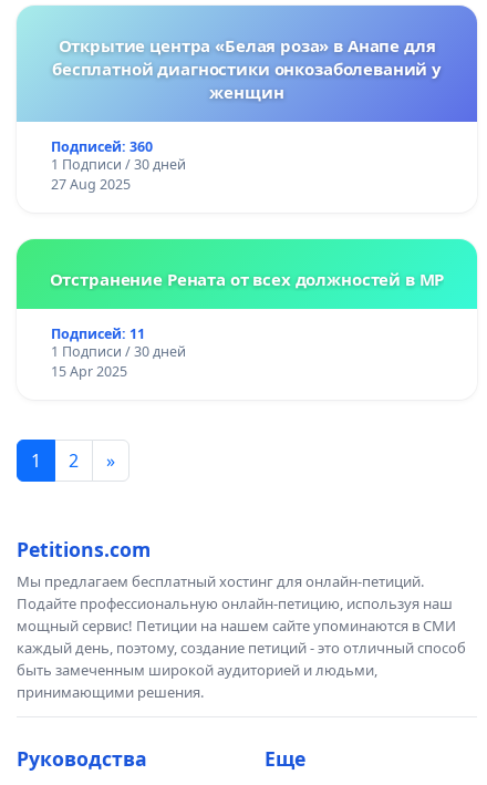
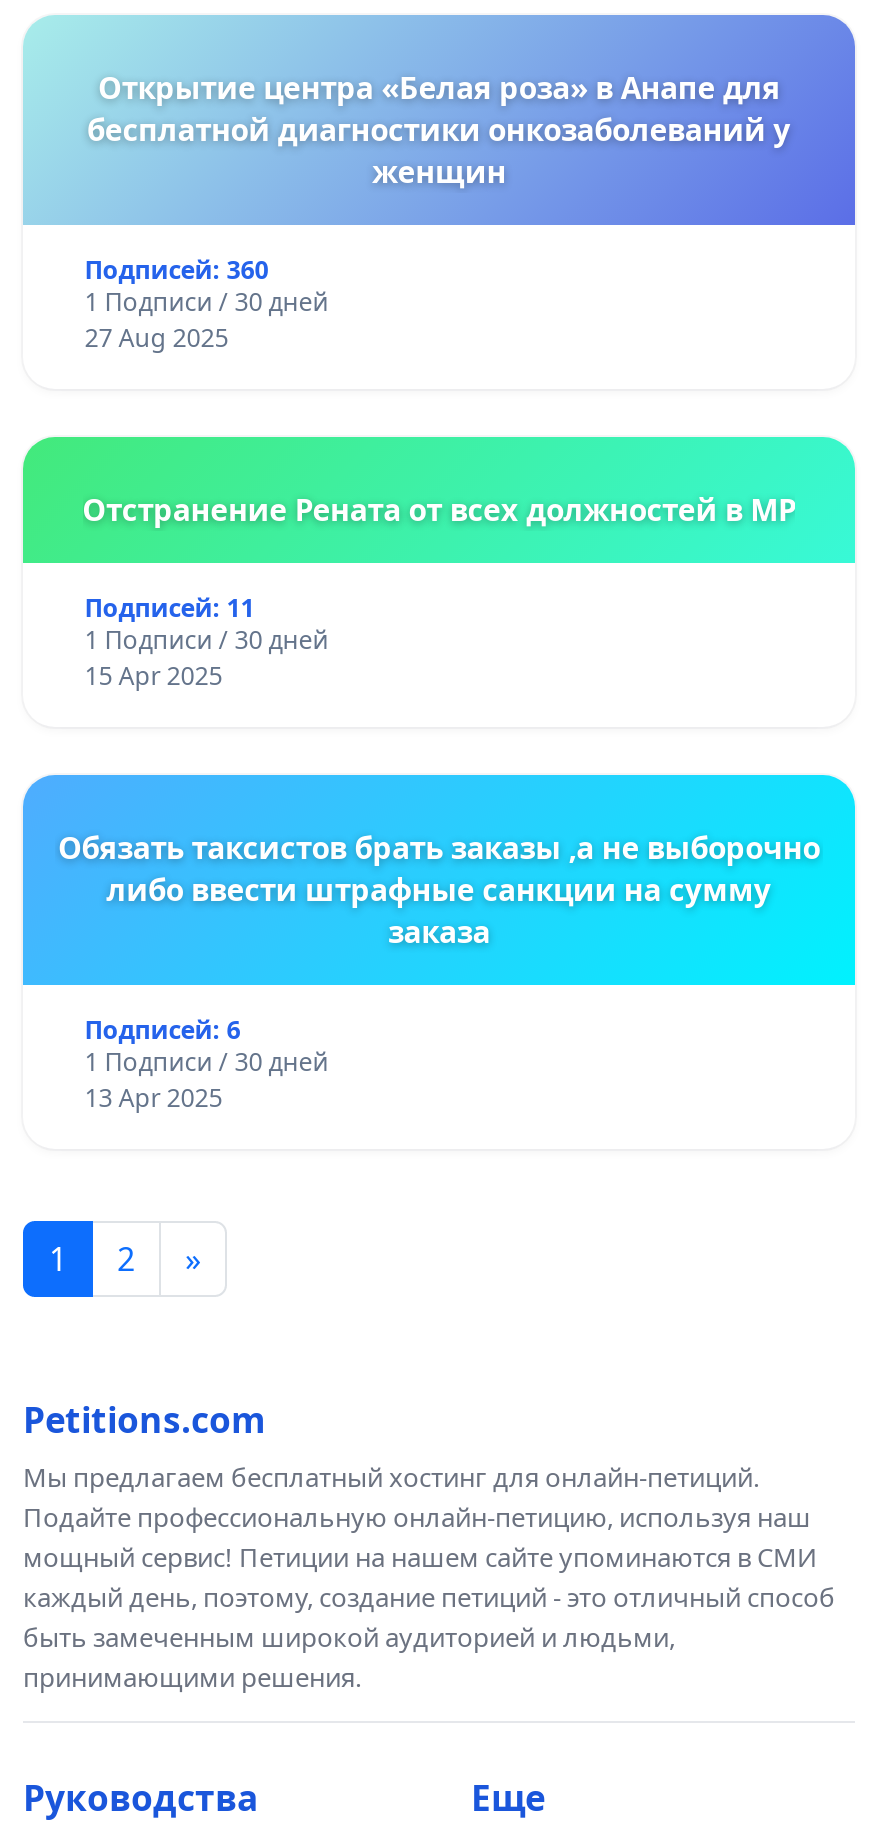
none -> [21,773,857,1115] [image] | Обязать таксистов брать заказы ,а не выборочно | либо ввести штрафные санкции на сумму | заказа | Подписей: 6 | 1 Подписи / 30 дней | 13 Apr 2025

